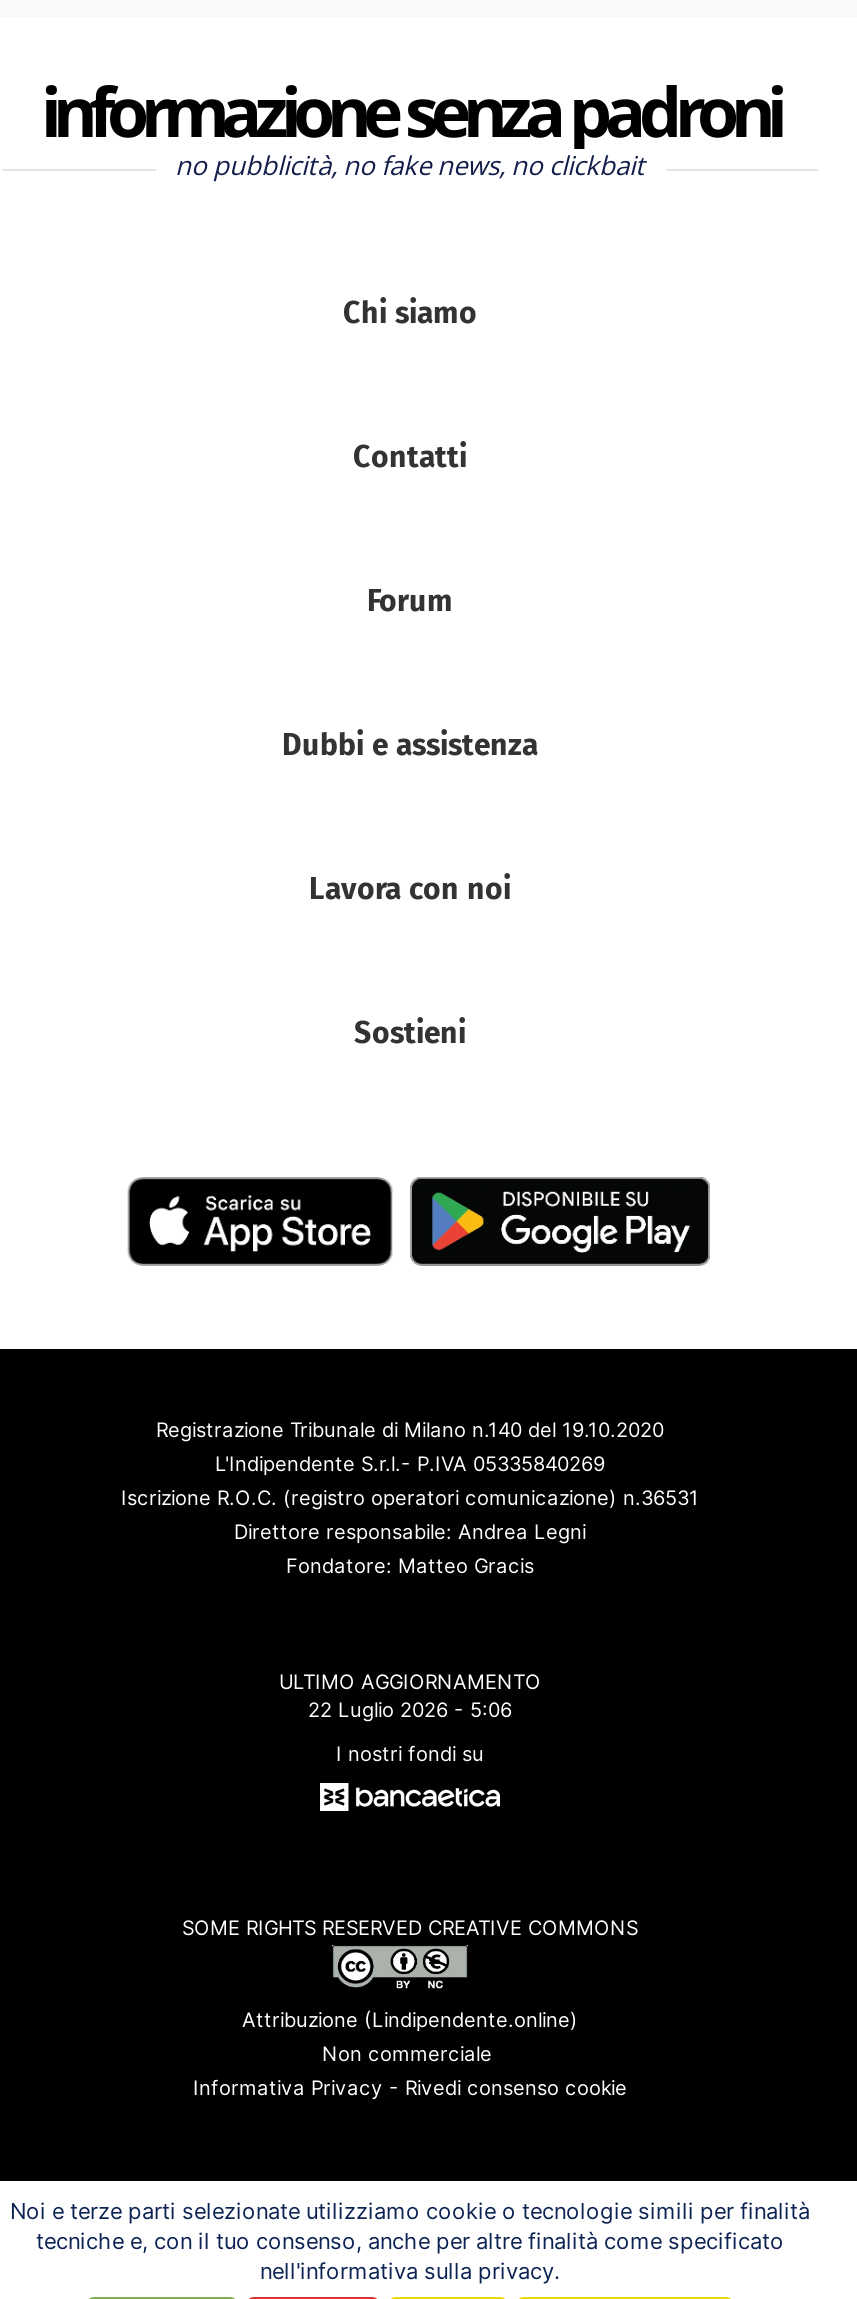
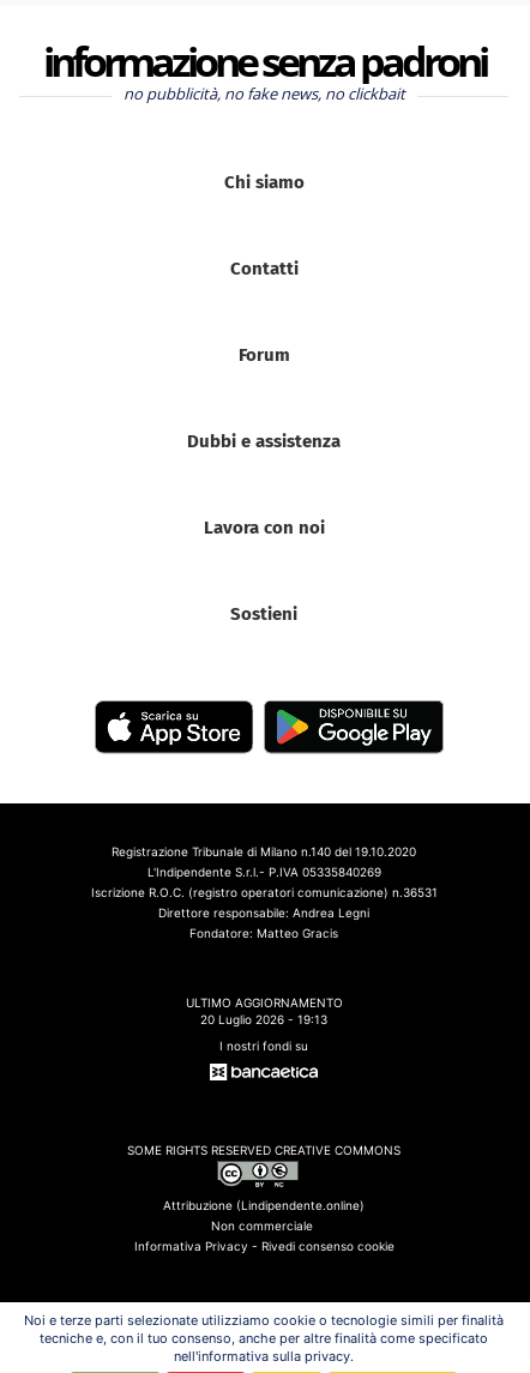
[308,1698,512,1722] 22 Luglio 2026 - 5:06 -> [200,1012,327,1027] 20 Luglio 2026 - 19:13

